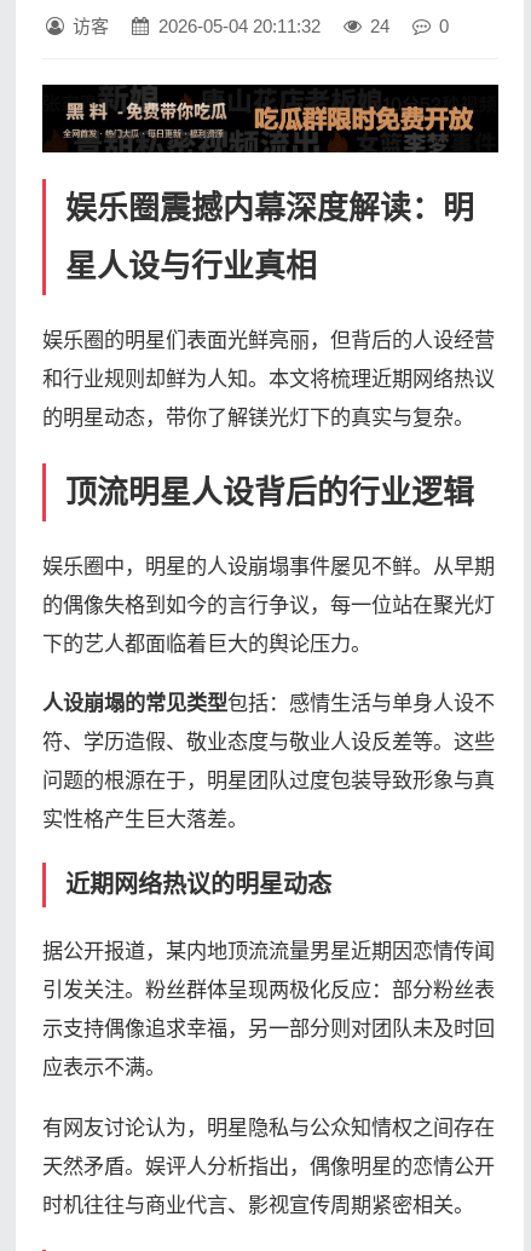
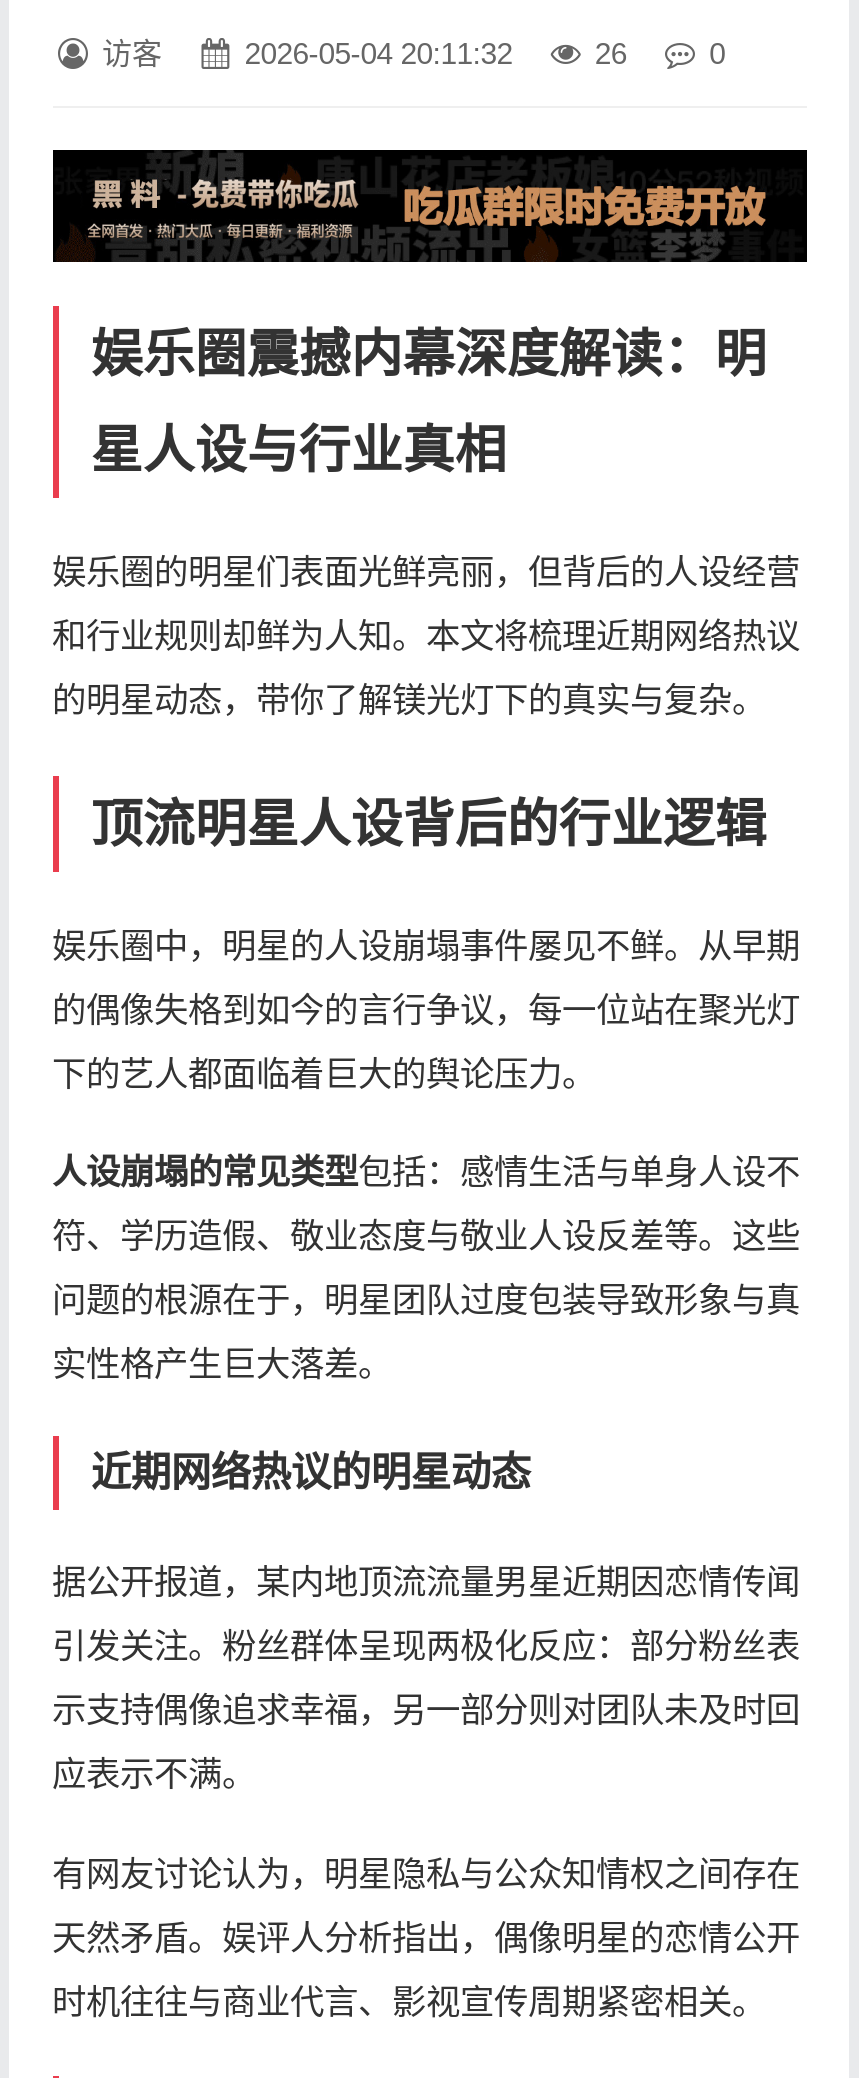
[365,15,389,36] 24 -> [587,36,627,70] 26

